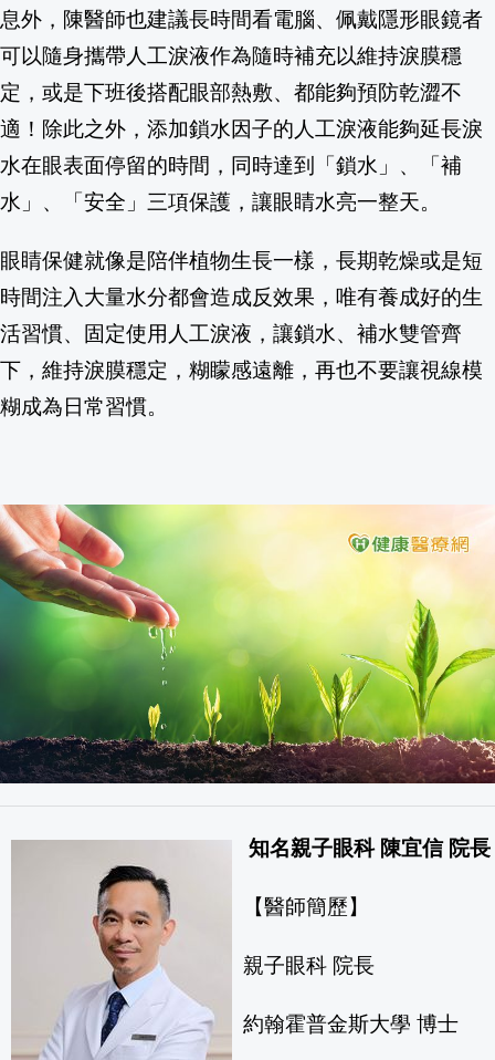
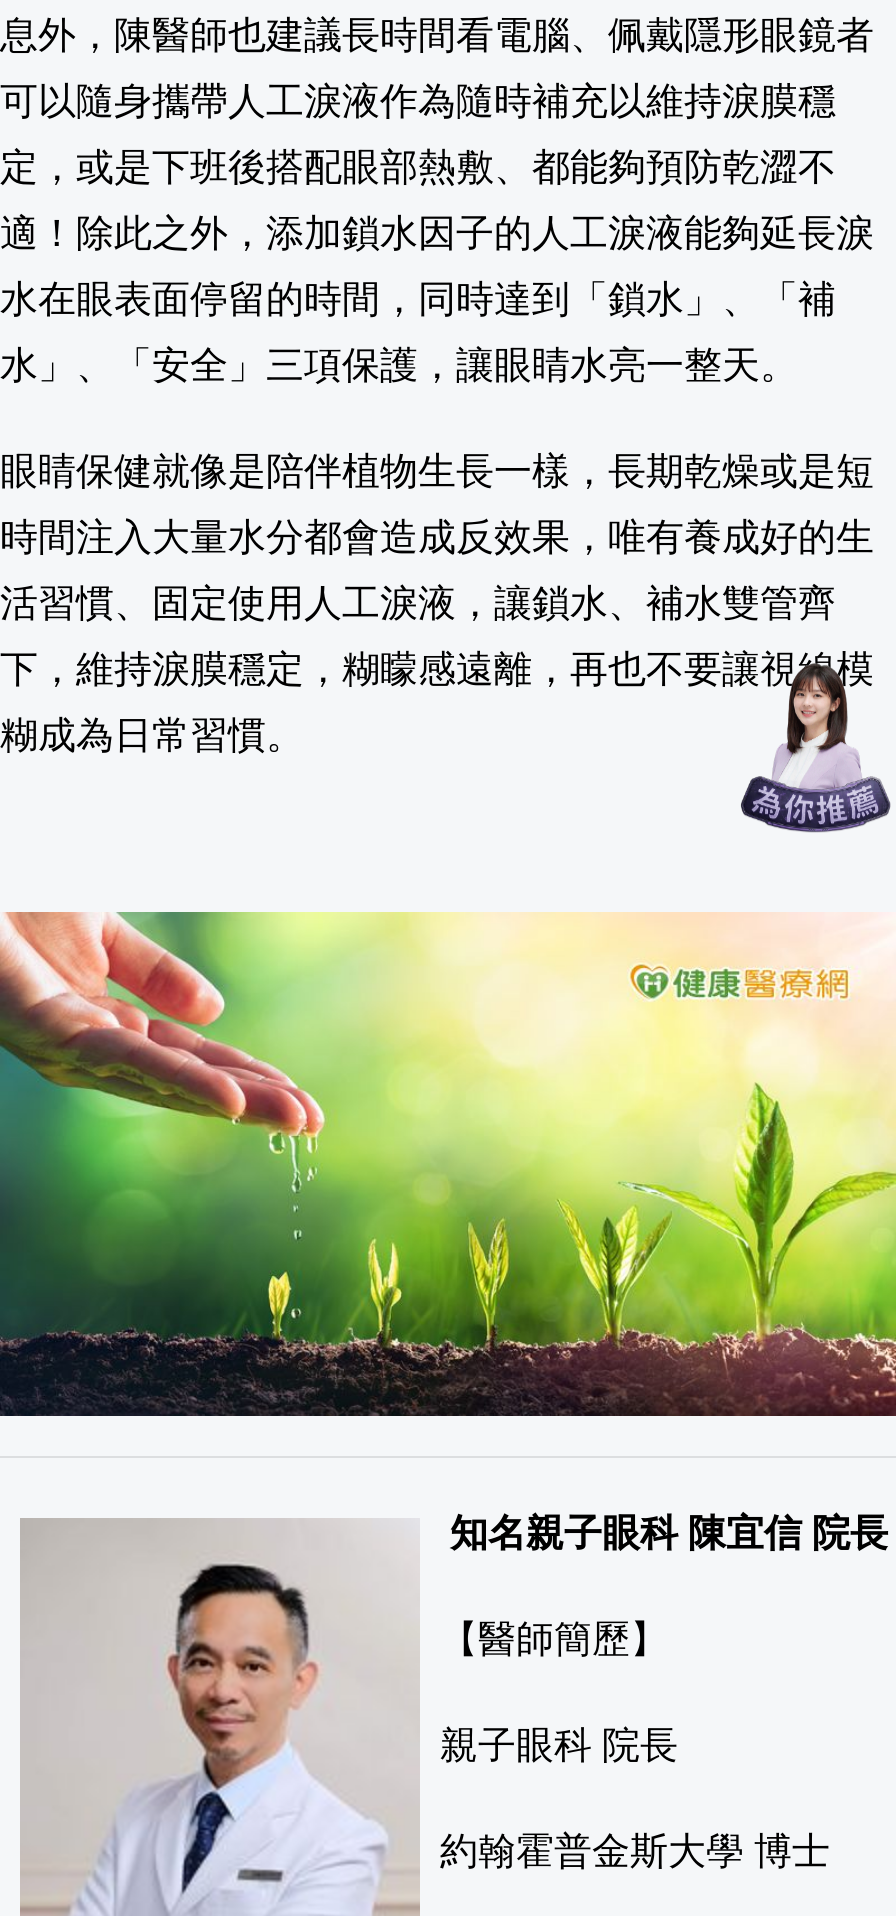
none -> [738,700,890,834] [image]

